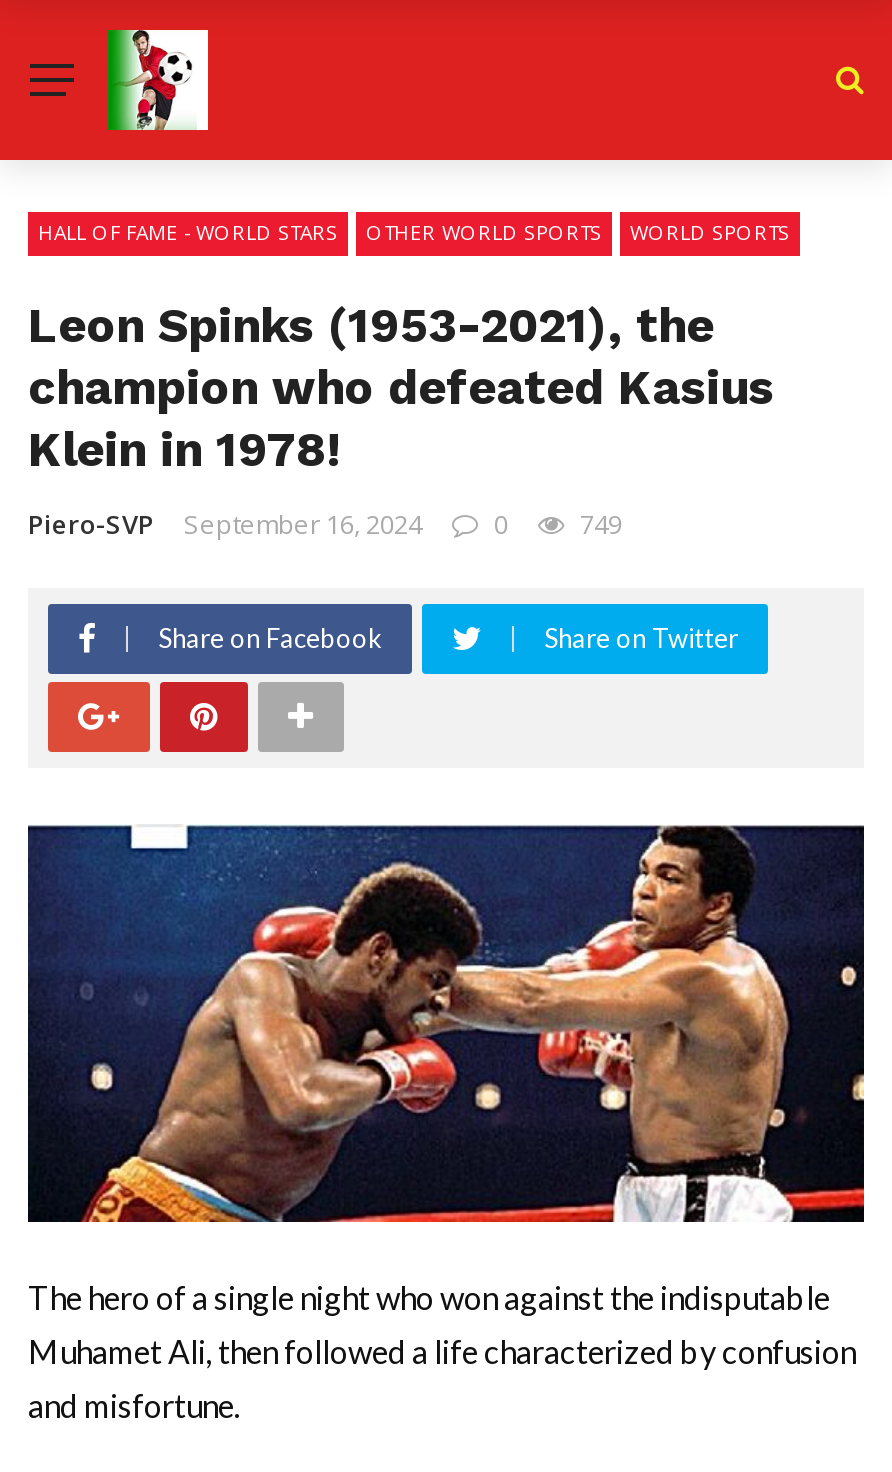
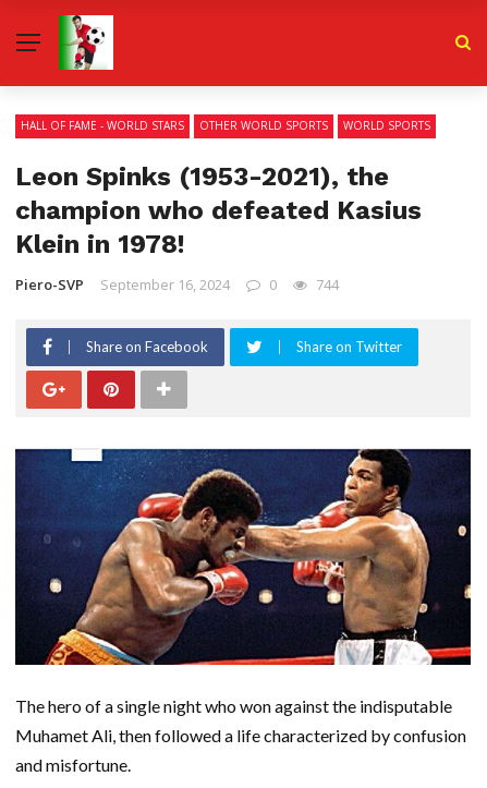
[28,506,622,542] Piero-SVP September 16, 2024 0 749 -> [15,275,339,294] Piero-SVP September 16, 2024 0 744

